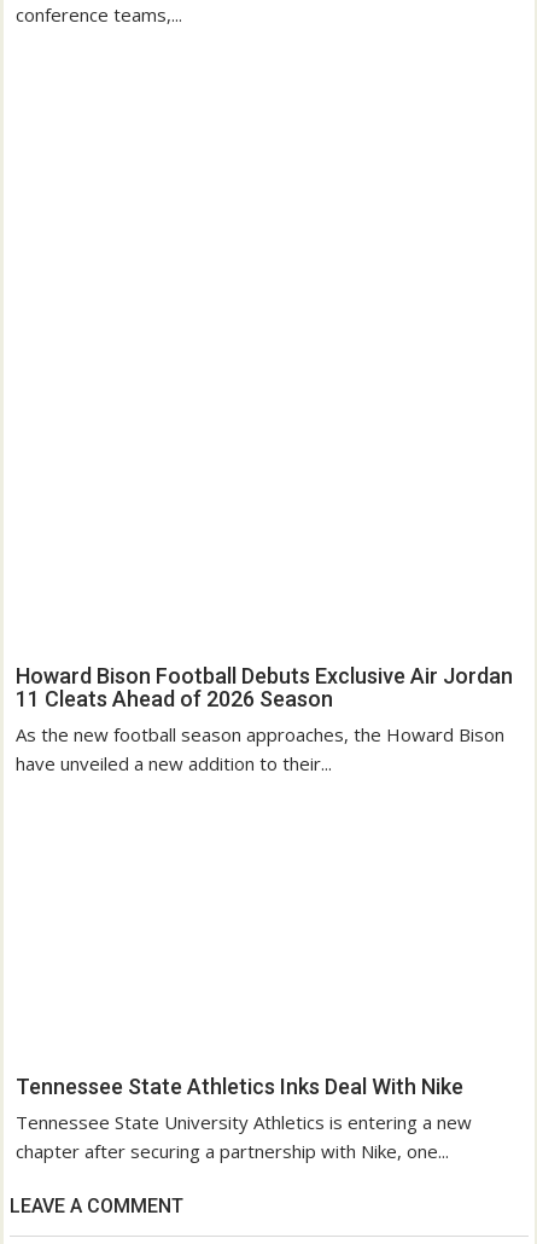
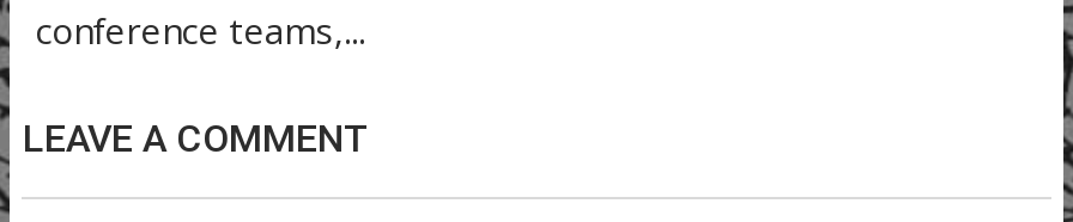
[16,663,513,776] Howard Bison Football Debuts Exclusive Air Jordan | 11 Cleats Ahead of 2026 Season | As the new football season approaches, the Howard Bison | have unveiled a new addition to their... -> none
[16,1074,472,1163] Tennessee State Athletics Inks Deal With Nike | Tennessee State University Athletics is entering a new | chapter after securing a partnership with Nike, one... -> none

